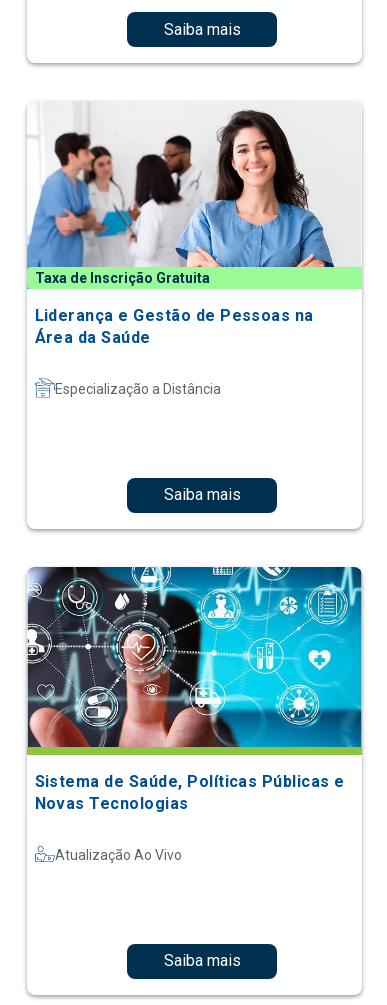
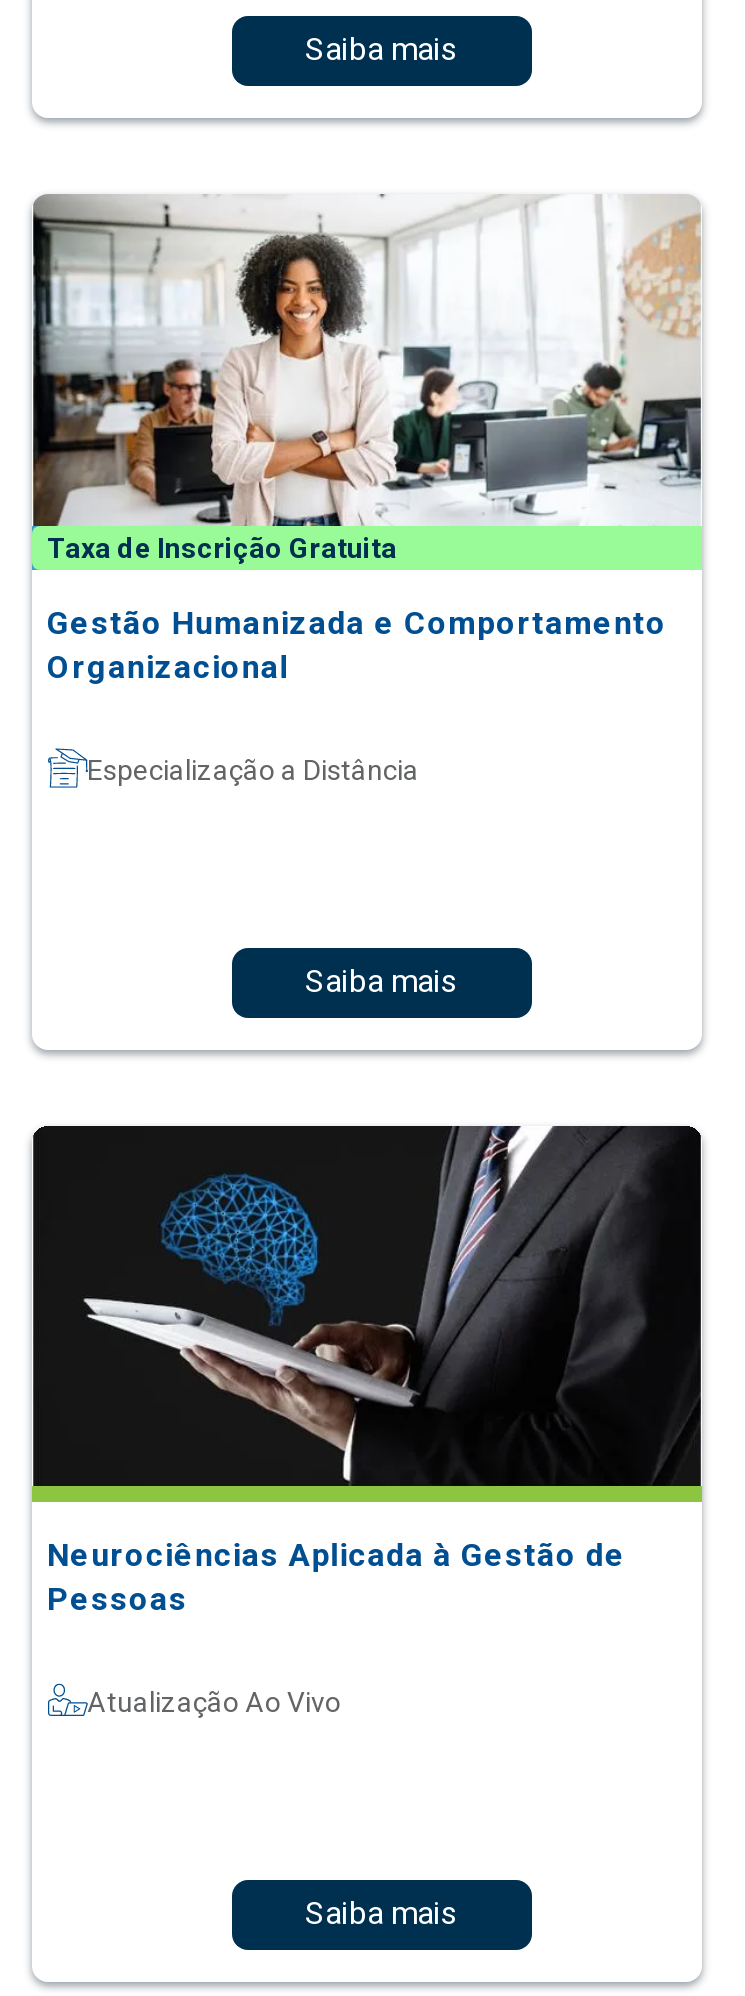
[27,102,362,347] [image] | Liderança e Gestão de Pessoas na | Área da Saúde -> [30,193,704,685] [image] | Gestão Humanizada e Comportamento | Organizacional
[27,566,362,813] [image] | Sistema de Saúde, Políticas Públicas e | Novas Tecnologias -> [30,1123,702,1617] [image] | Neurociências Aplicada à Gestão de | Pessoas

